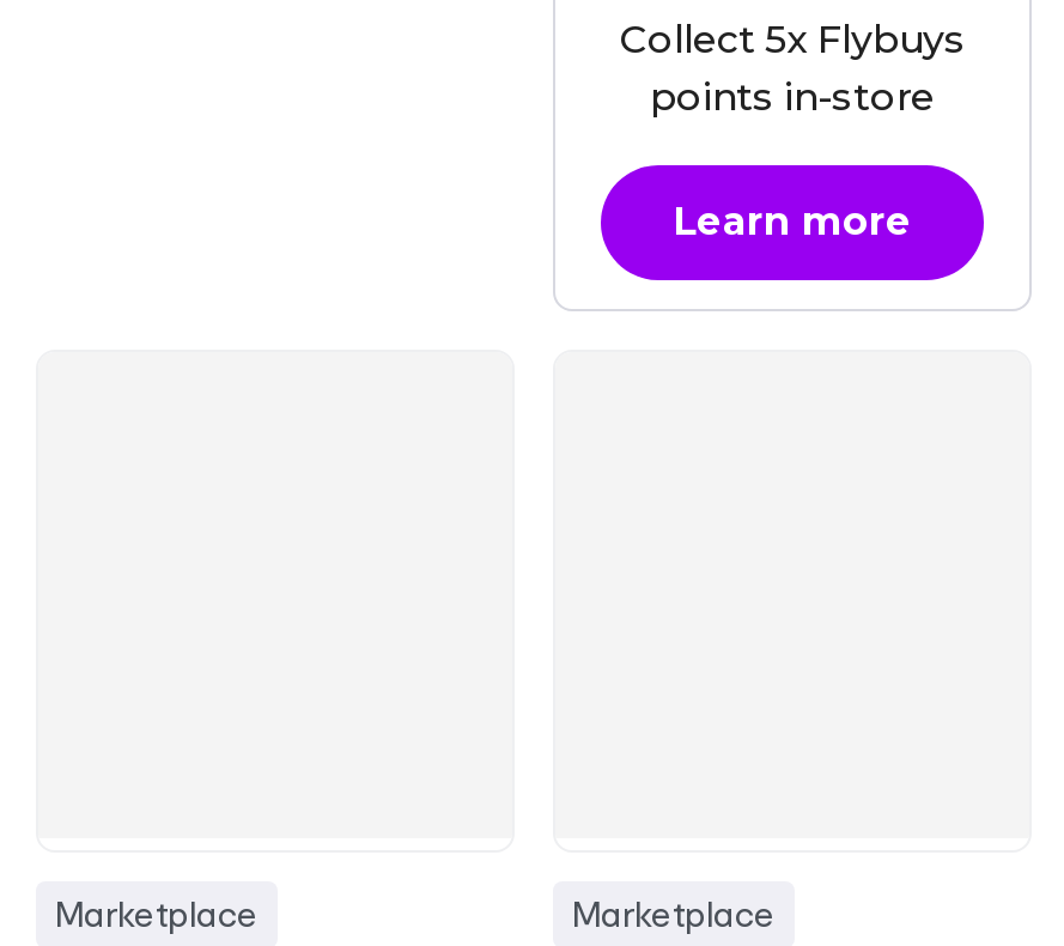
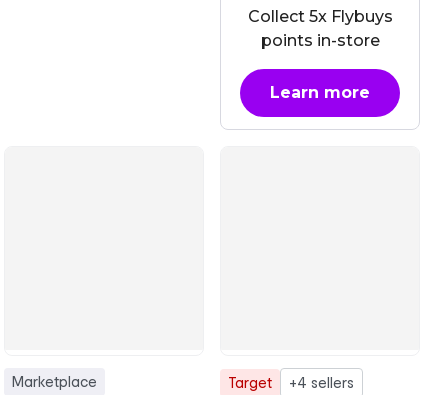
[572,892,776,933] Marketplace -> [228,374,354,391] Target | +4 sellers

